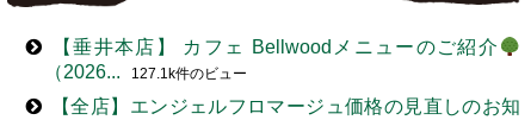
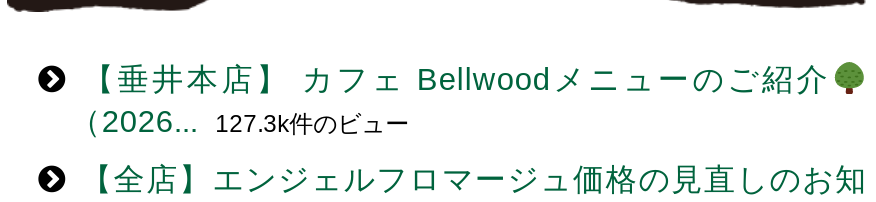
[45,62,247,82] （2026... 127.1k件のビュー -> [70,104,409,138] （2026... 127.3k件のビュー

